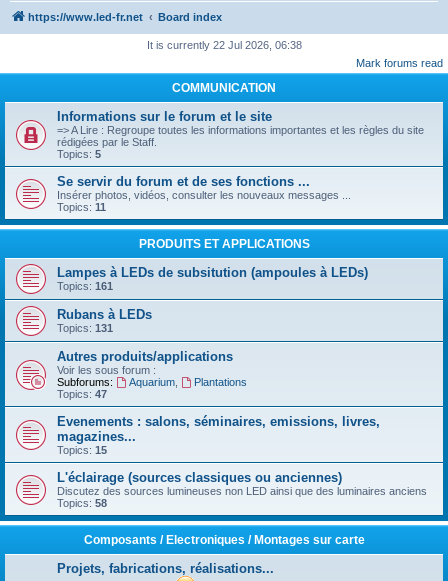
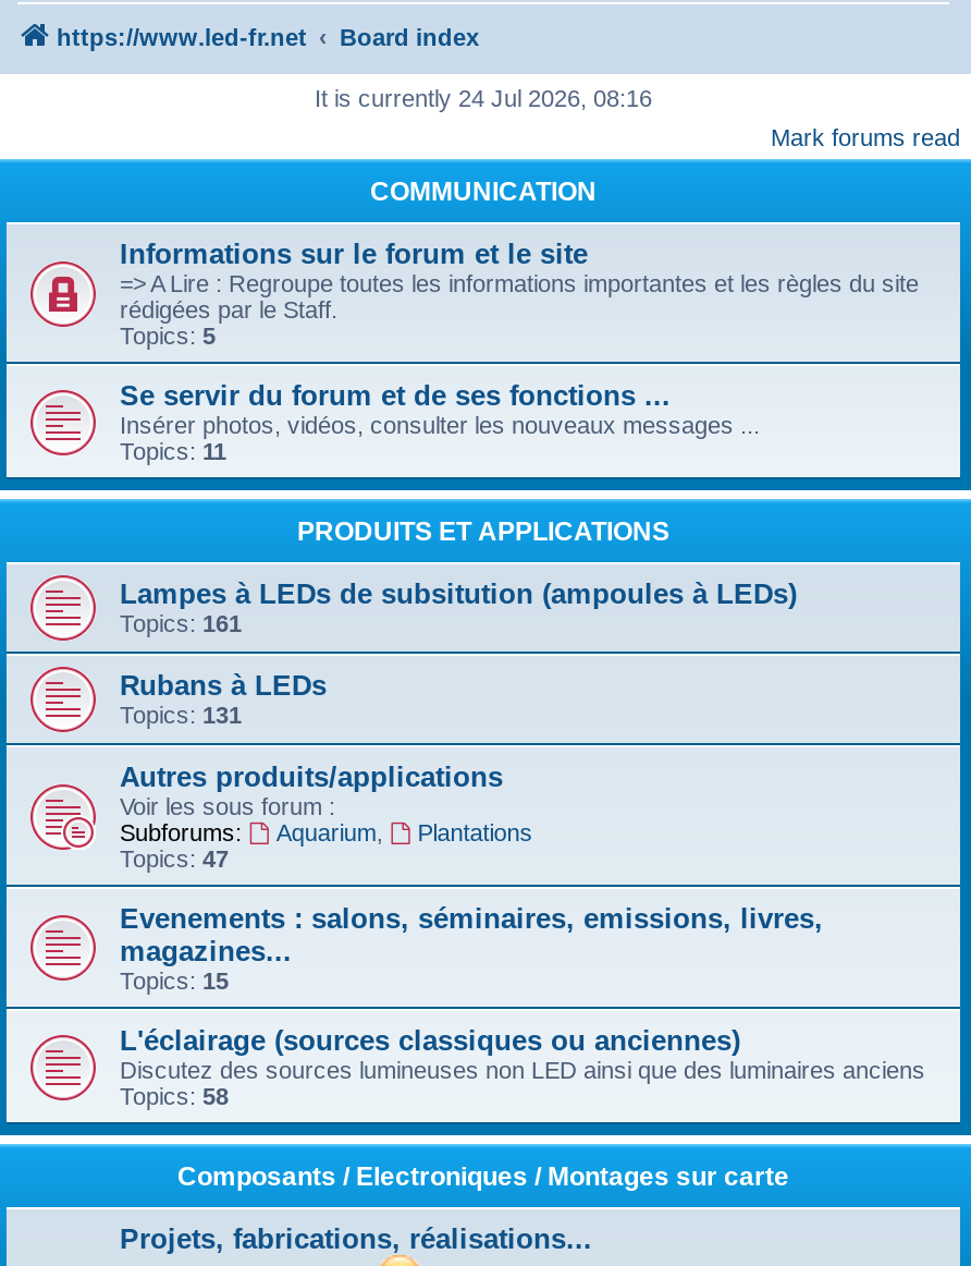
[146,39,301,51] It is currently 22 Jul 2026, 06:38 -> [315,85,652,111] It is currently 24 Jul 2026, 08:16

